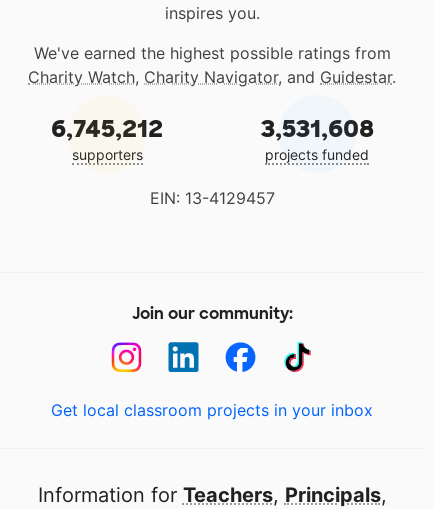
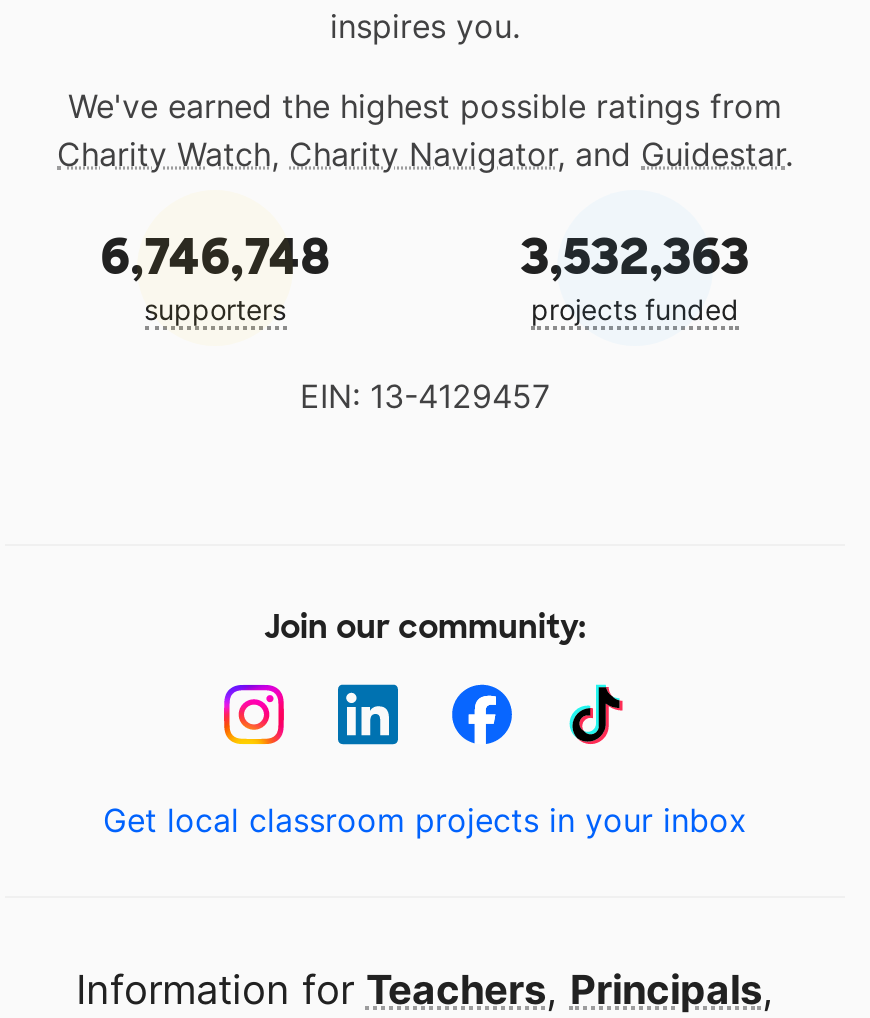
[51,113,163,144] 6,745,212 -> [100,225,330,287] 6,746,748
[260,113,373,144] 3,531,608 -> [521,225,749,287] 3,532,363

